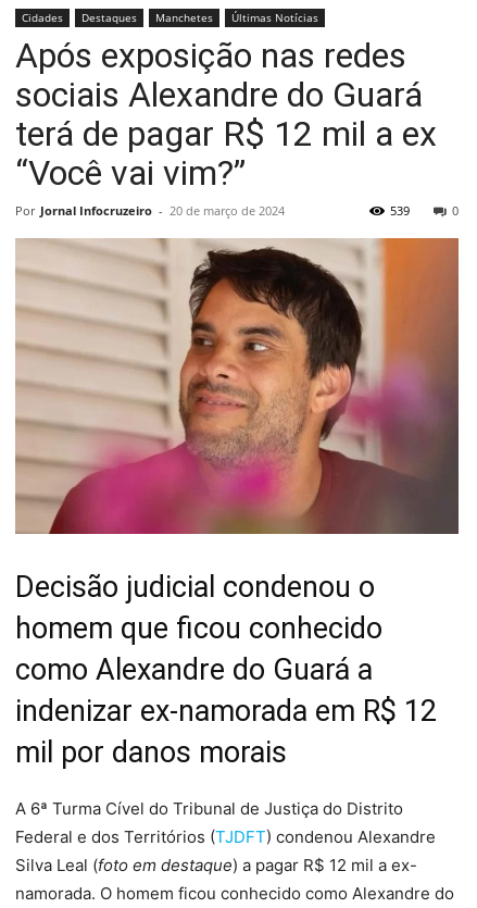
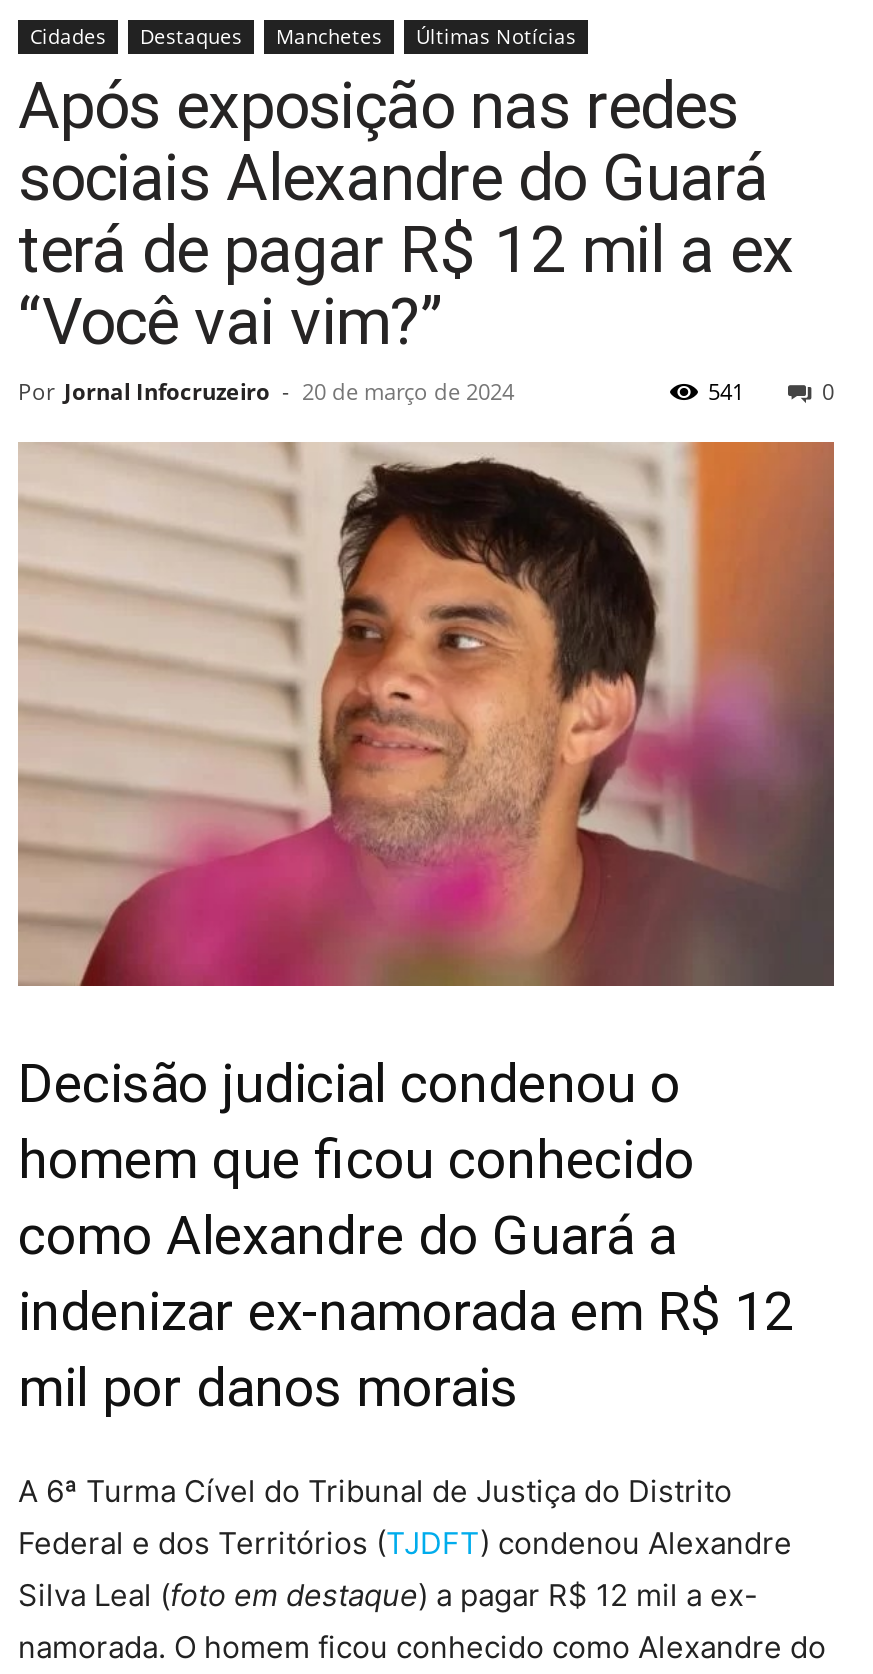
[390,202,410,219] 539 -> [708,376,744,406] 541

